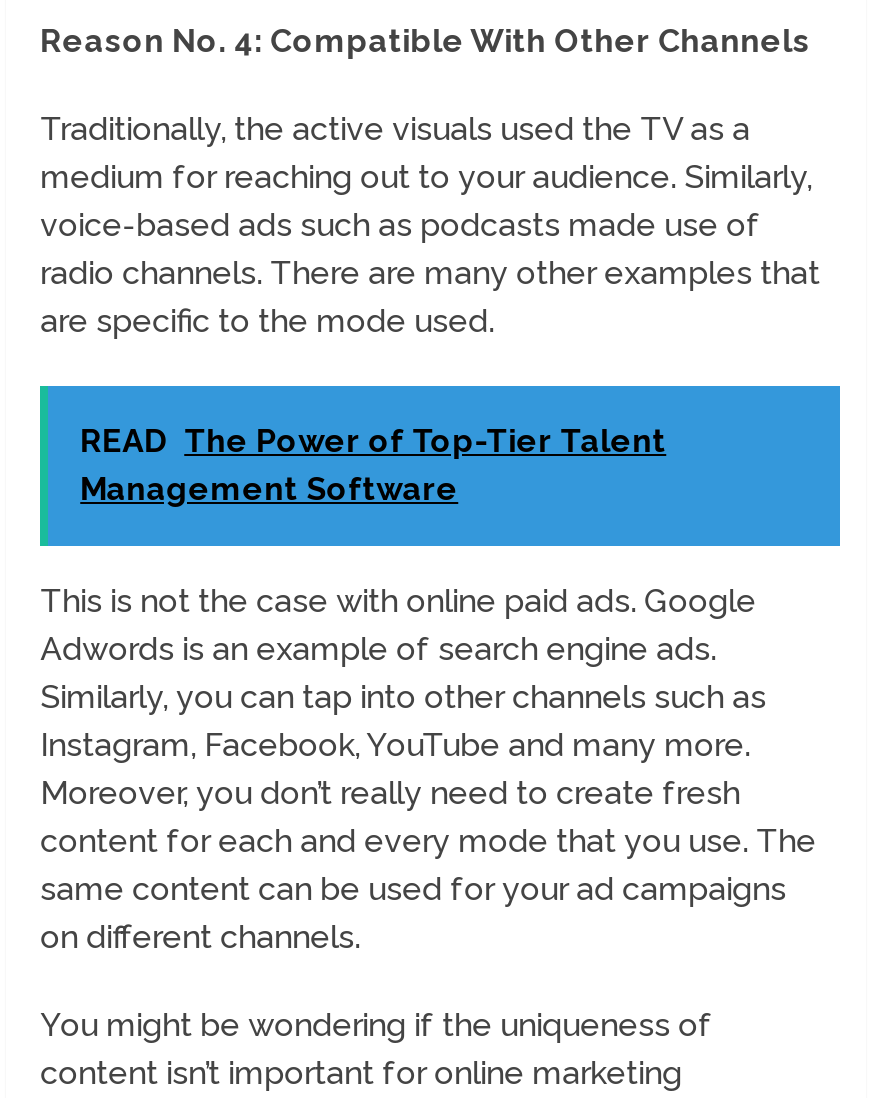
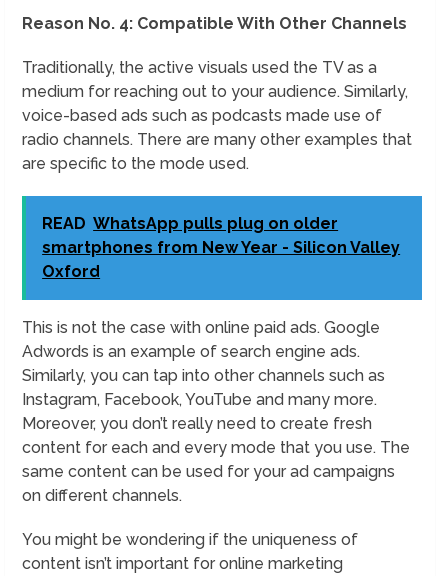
[80,422,666,508] READ The Power of Top-Tier Talent | Management Software -> [42,214,400,281] READ WhatsApp pulls plug on older | smartphones from New Year - Silicon Valley | Oxford

